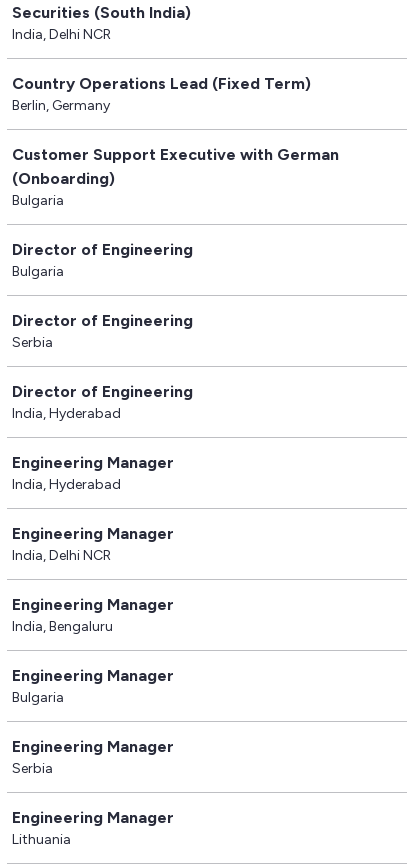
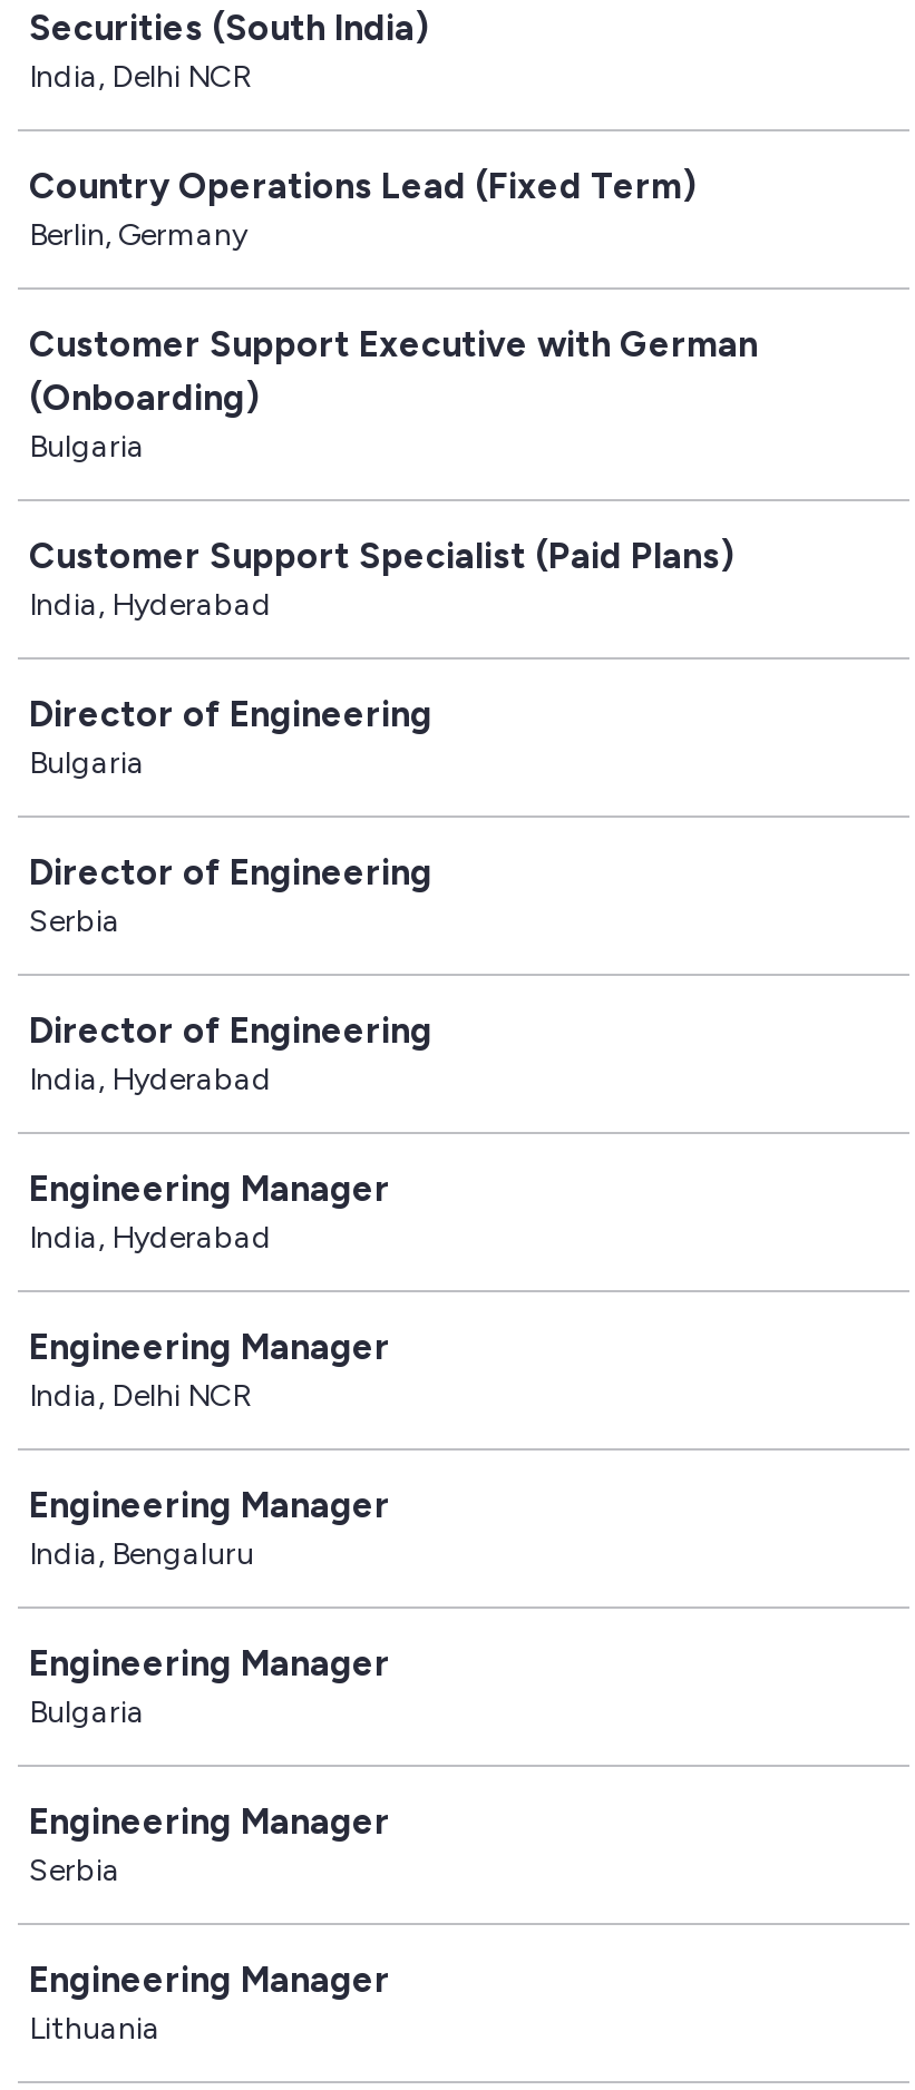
none -> [29,535,733,624] Customer Support Specialist (Paid Plans) | India, Hyderabad

